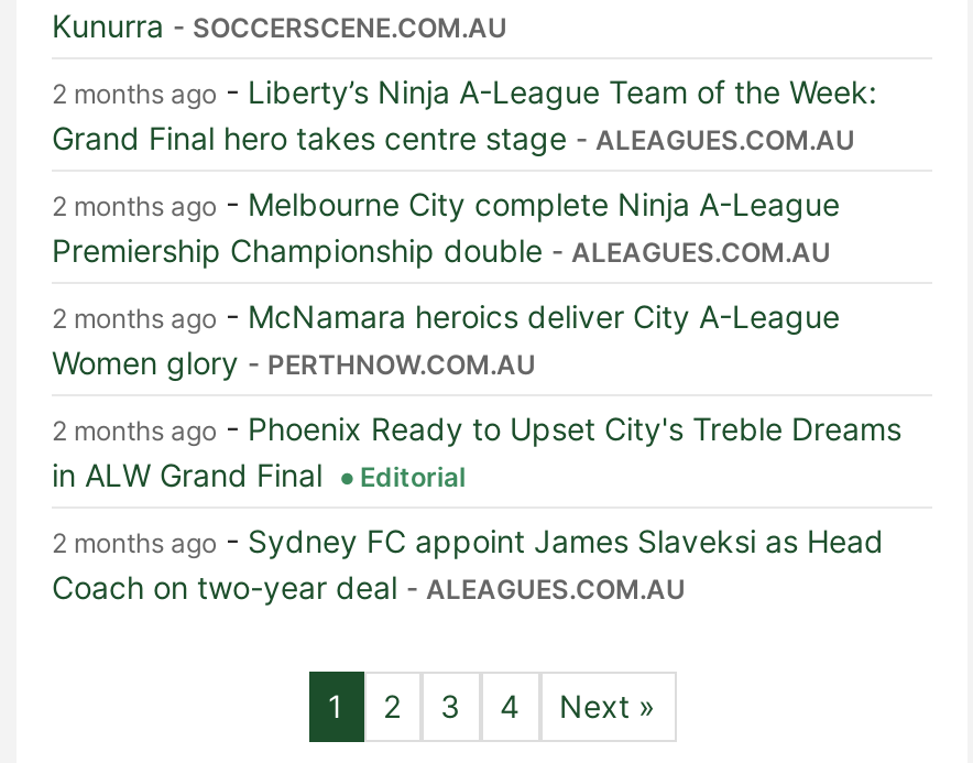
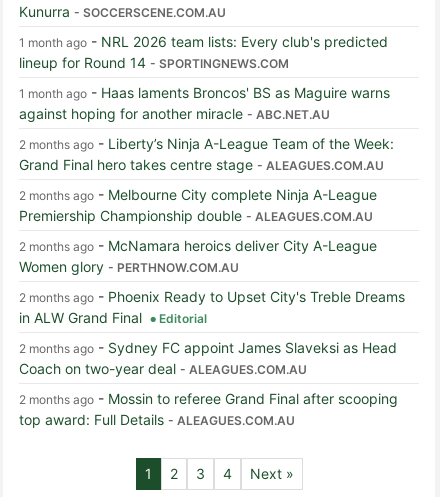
none -> [19,33,390,122] 1 month ago - NRL 2026 team lists: Every club's predicted | lineup for Round 14 - SPORTINGNEWS.COM | 1 month ago - Haas laments Broncos' BS as Maguire warns | against hoping for another miracle - ABC.NET.AU
none -> [19,390,398,428] 2 months ago - Mossin to referee Grand Final after scooping | top award: Full Details - ALEAGUES.COM.AU

